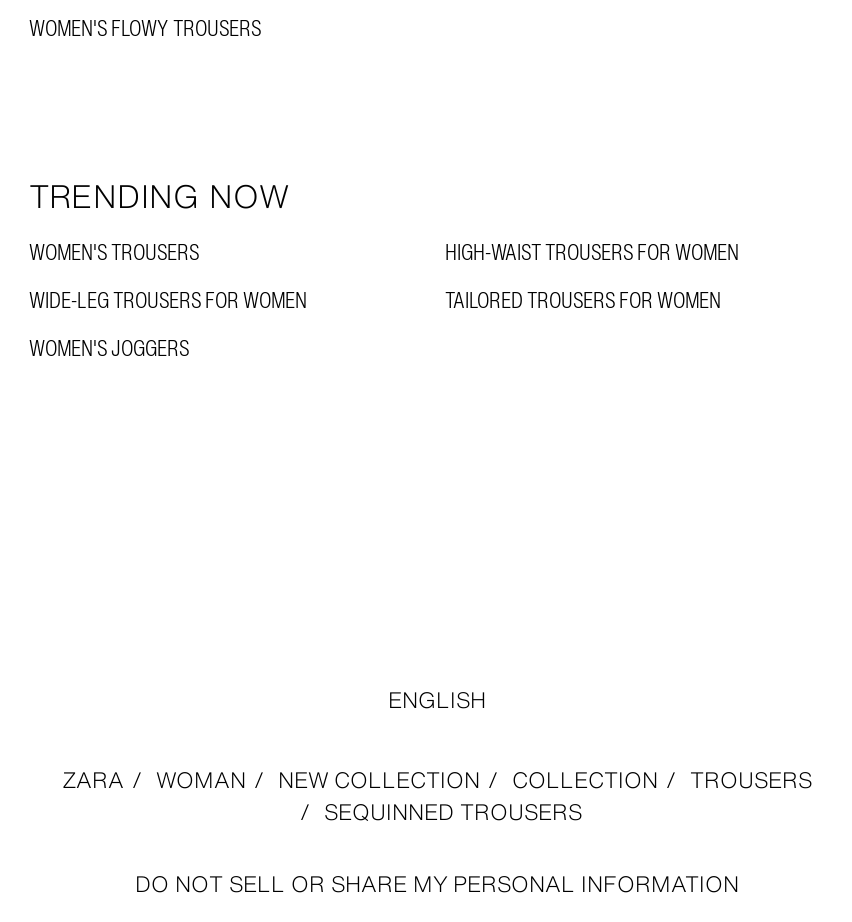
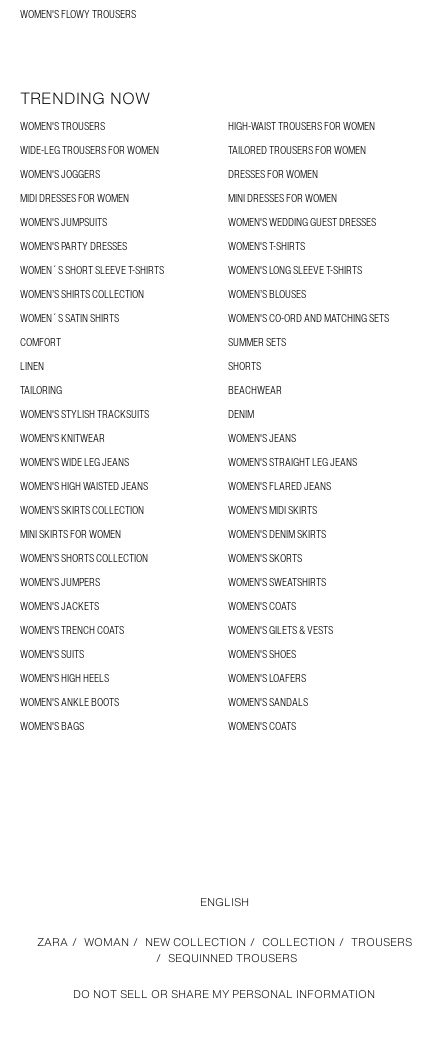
none -> [20,166,389,734] DRESSES FOR WOMEN | MIDI DRESSES FOR WOMEN | MINI DRESSES FOR WOMEN | WOMEN'S JUMPSUITS | WOMEN'S WEDDING GUEST DRESSES | WOMEN'S PARTY DRESSES | WOMEN'S T-SHIRTS | WOMEN´S SHORT SLEEVE T-SHIRTS | WOMEN'S LONG SLEEVE T-SHIRTS | WOMEN’S SHIRTS COLLECTION | WOMEN’S BLOUSES | WOMEN´S SATIN SHIRTS | WOMEN'S CO-ORD AND MATCHING SETS | COMFORT | SUMMER SETS | LINEN | SHORTS | TAILORING | BEACHWEAR | WOMEN'S STYLISH TRACKSUITS | DENIM | WOMEN'S KNITWEAR | WOMEN'S JEANS | WOMEN'S WIDE LEG JEANS | WOMEN'S STRAIGHT LEG JEANS | WOMEN'S HIGH WAISTED JEANS | WOMEN'S FLARED JEANS | WOMEN’S SKIRTS COLLECTION | WOMEN'S MIDI SKIRTS | MINI SKIRTS FOR WOMEN | WOMEN'S DENIM SKIRTS | WOMEN’S SHORTS COLLECTION | WOMEN'S SKORTS | WOMEN'S JUMPERS | WOMEN'S SWEATSHIRTS | WOMEN'S JACKETS | WOMEN'S COATS | WOMEN'S TRENCH COATS | WOMEN'S GILETS & VESTS | WOMEN'S SUITS | WOMEN'S SHOES | WOMEN'S HIGH HEELS | WOMEN'S LOAFERS | WOMEN'S ANKLE BOOTS | WOMEN'S SANDALS | WOMEN'S BAGS | WOMEN'S COATS

